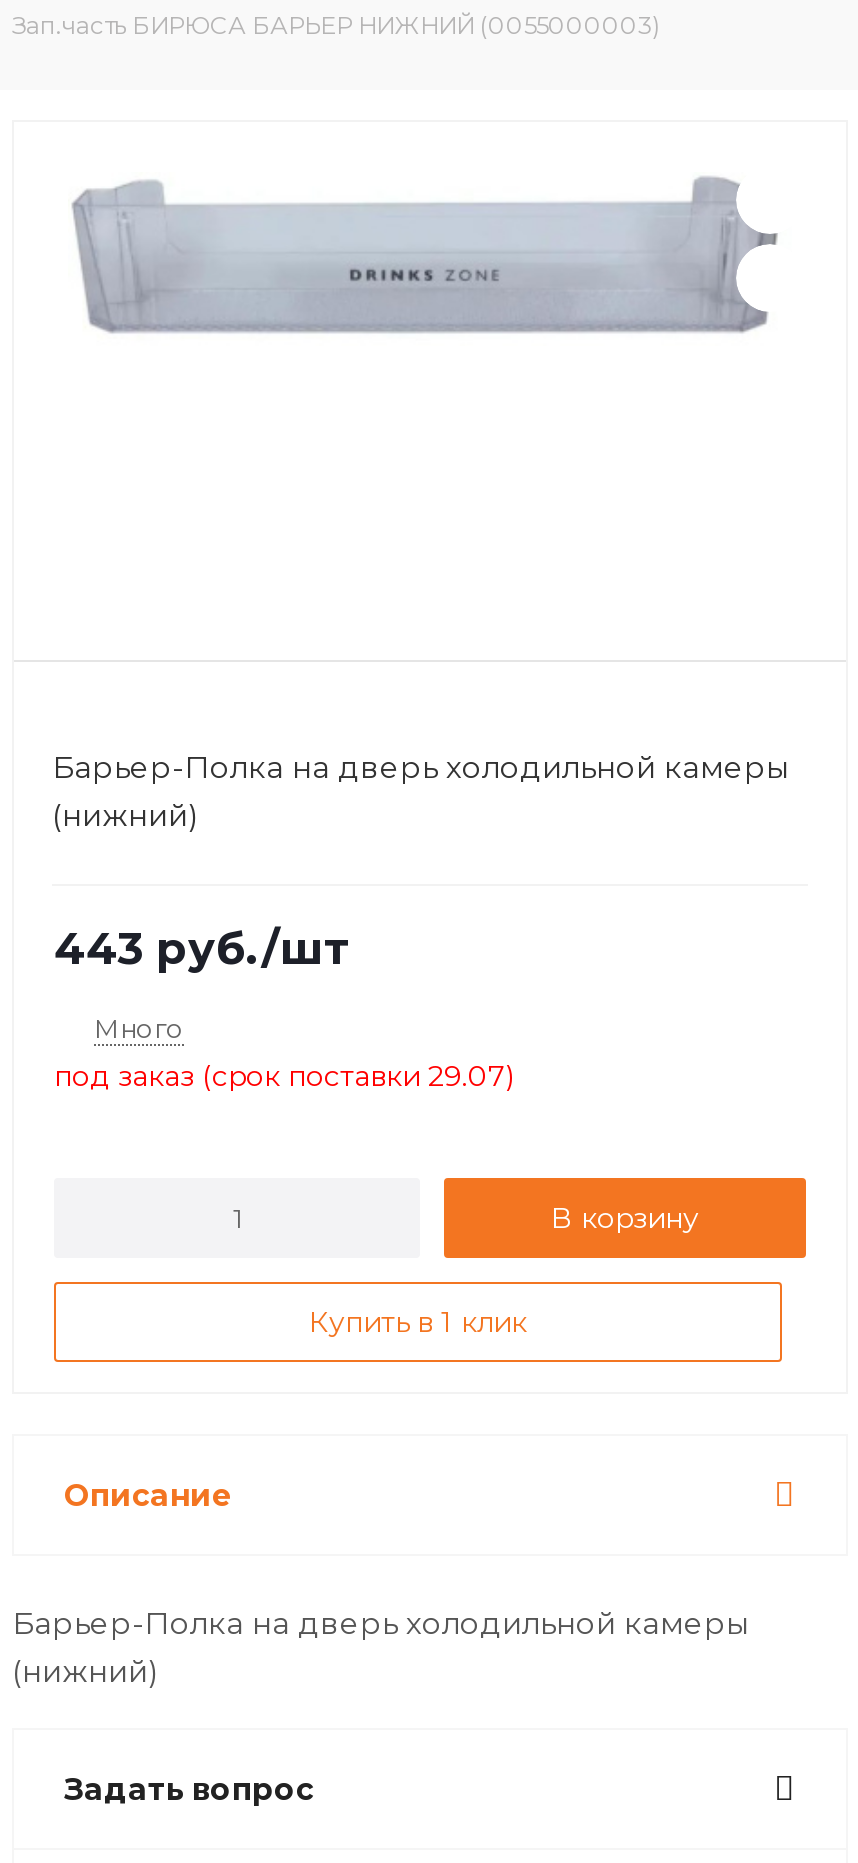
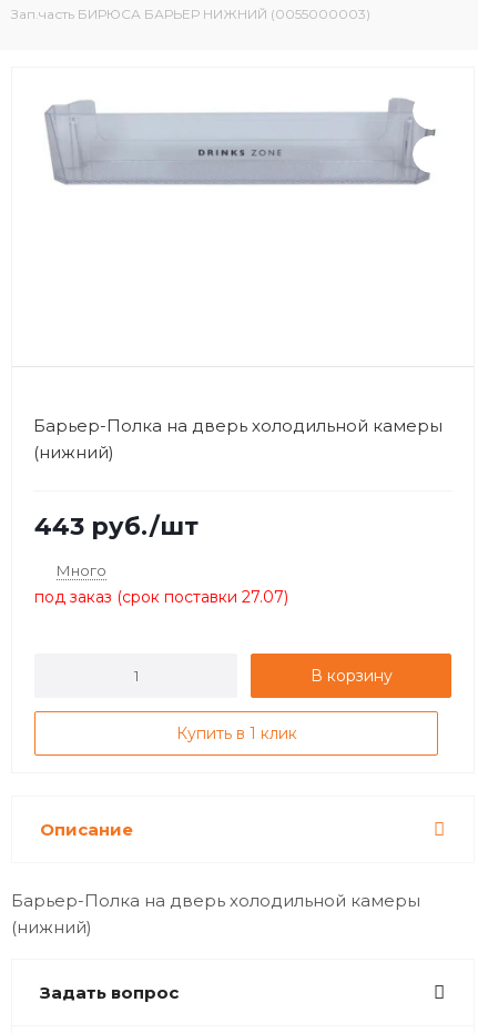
[54,1058,514,1094] под заказ (срок поставки 29.07) -> [34,587,288,607] под заказ (срок поставки 27.07)

